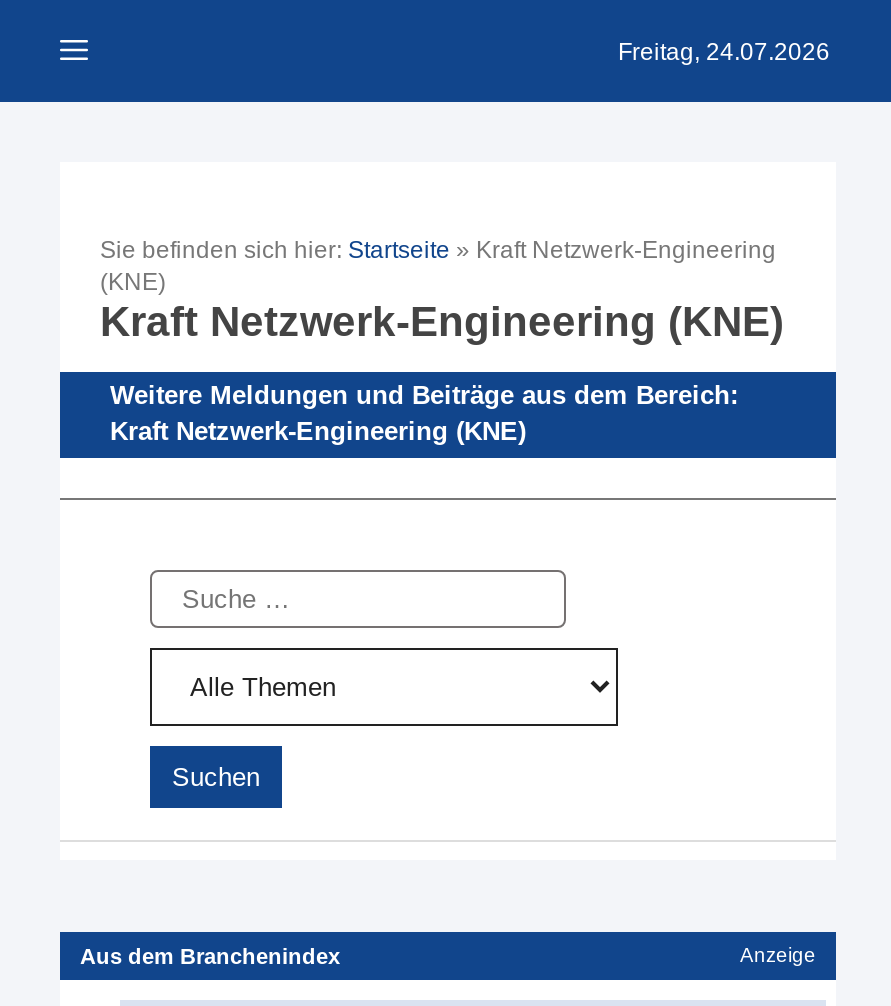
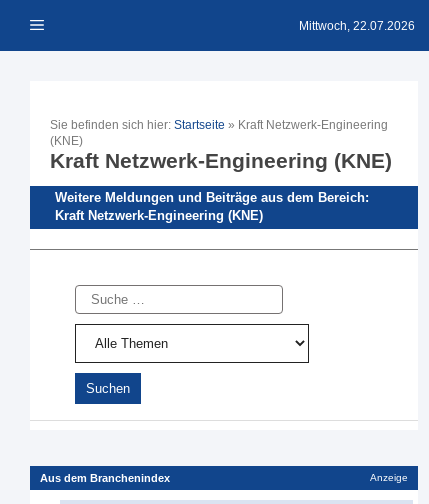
[618,37,830,65] Freitag, 24.07.2026 -> [299,18,415,32] Mittwoch, 22.07.2026

